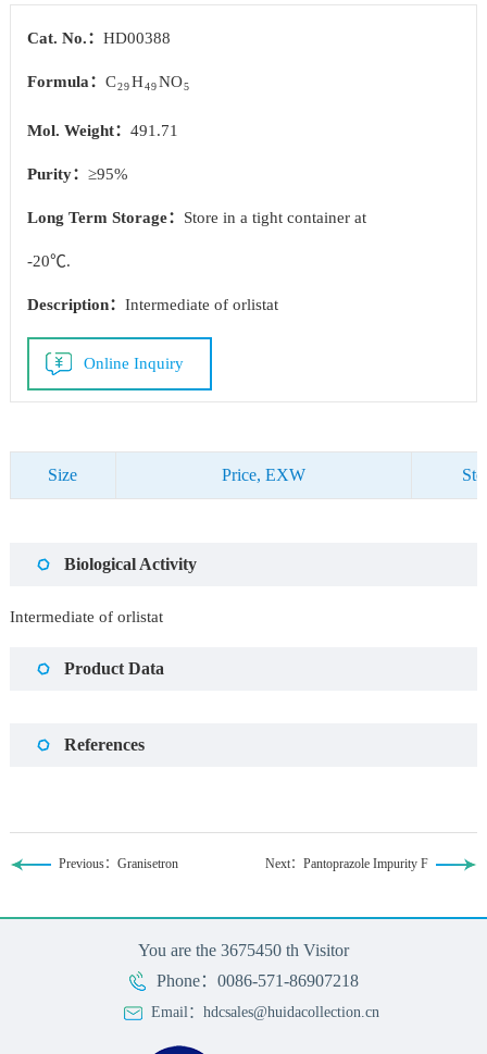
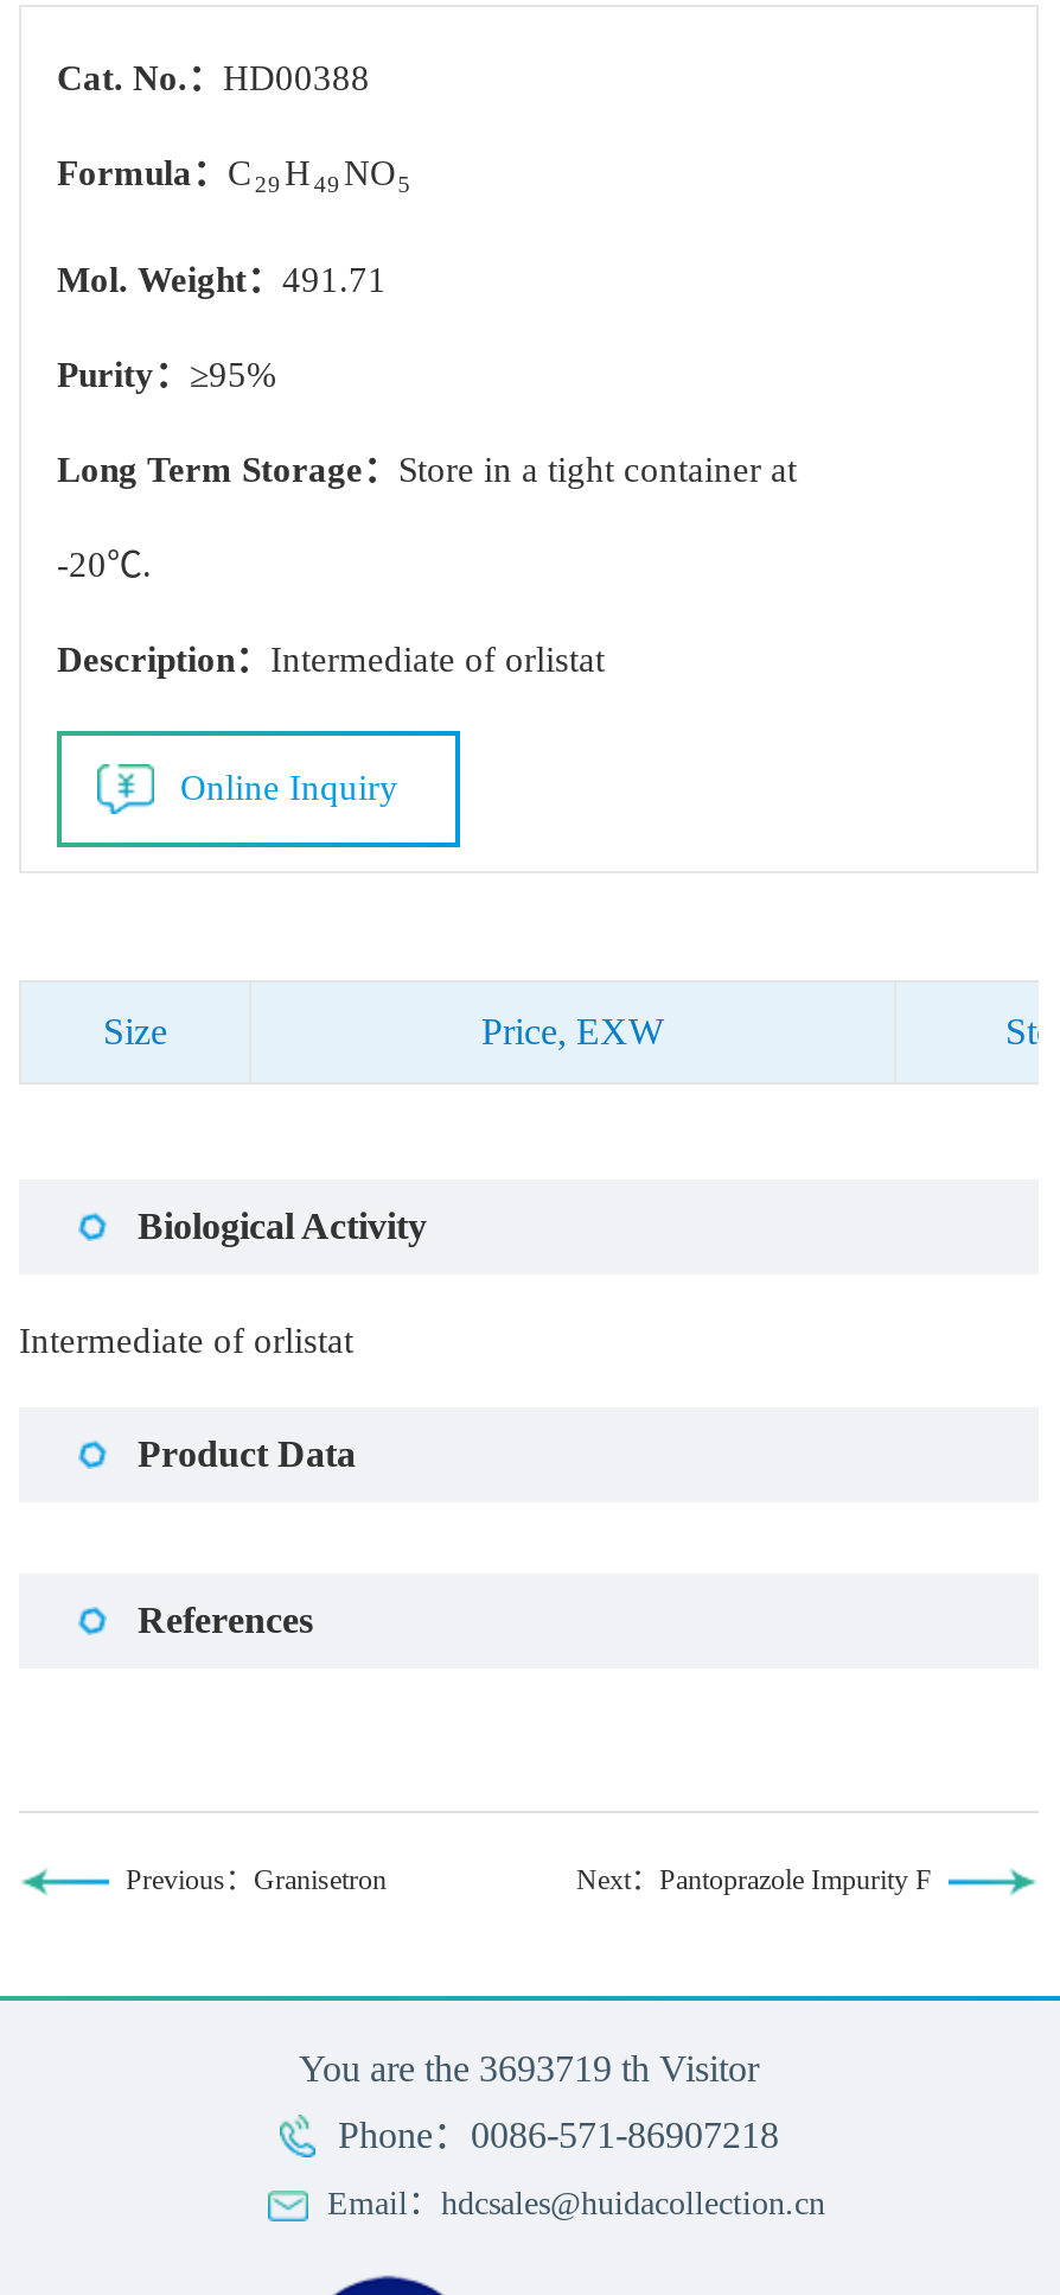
[138,941,349,959] You are the 3675450 th Visitor -> [299,2048,759,2089] You are the 3693719 th Visitor

